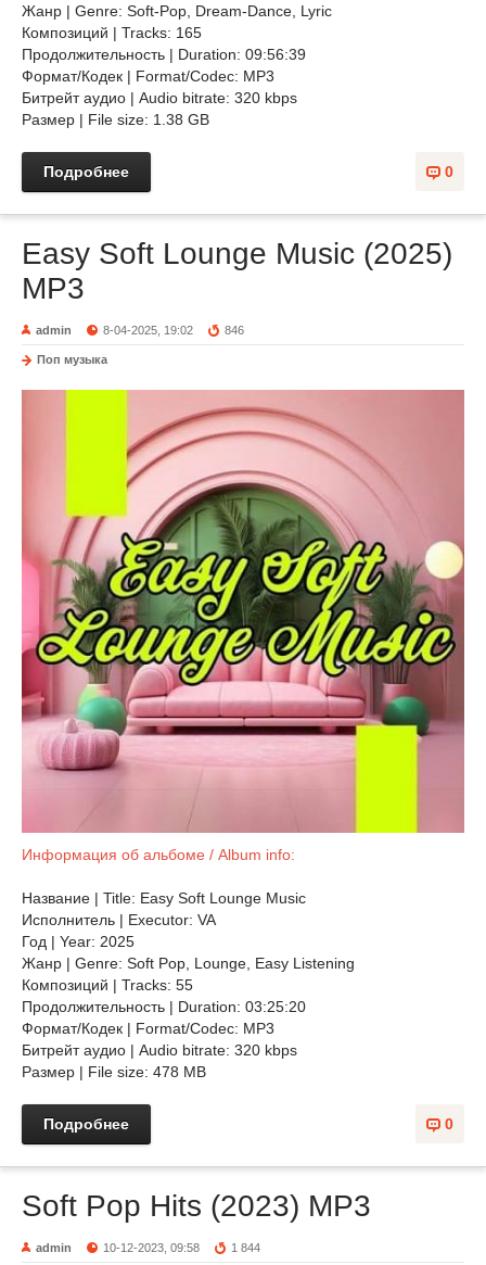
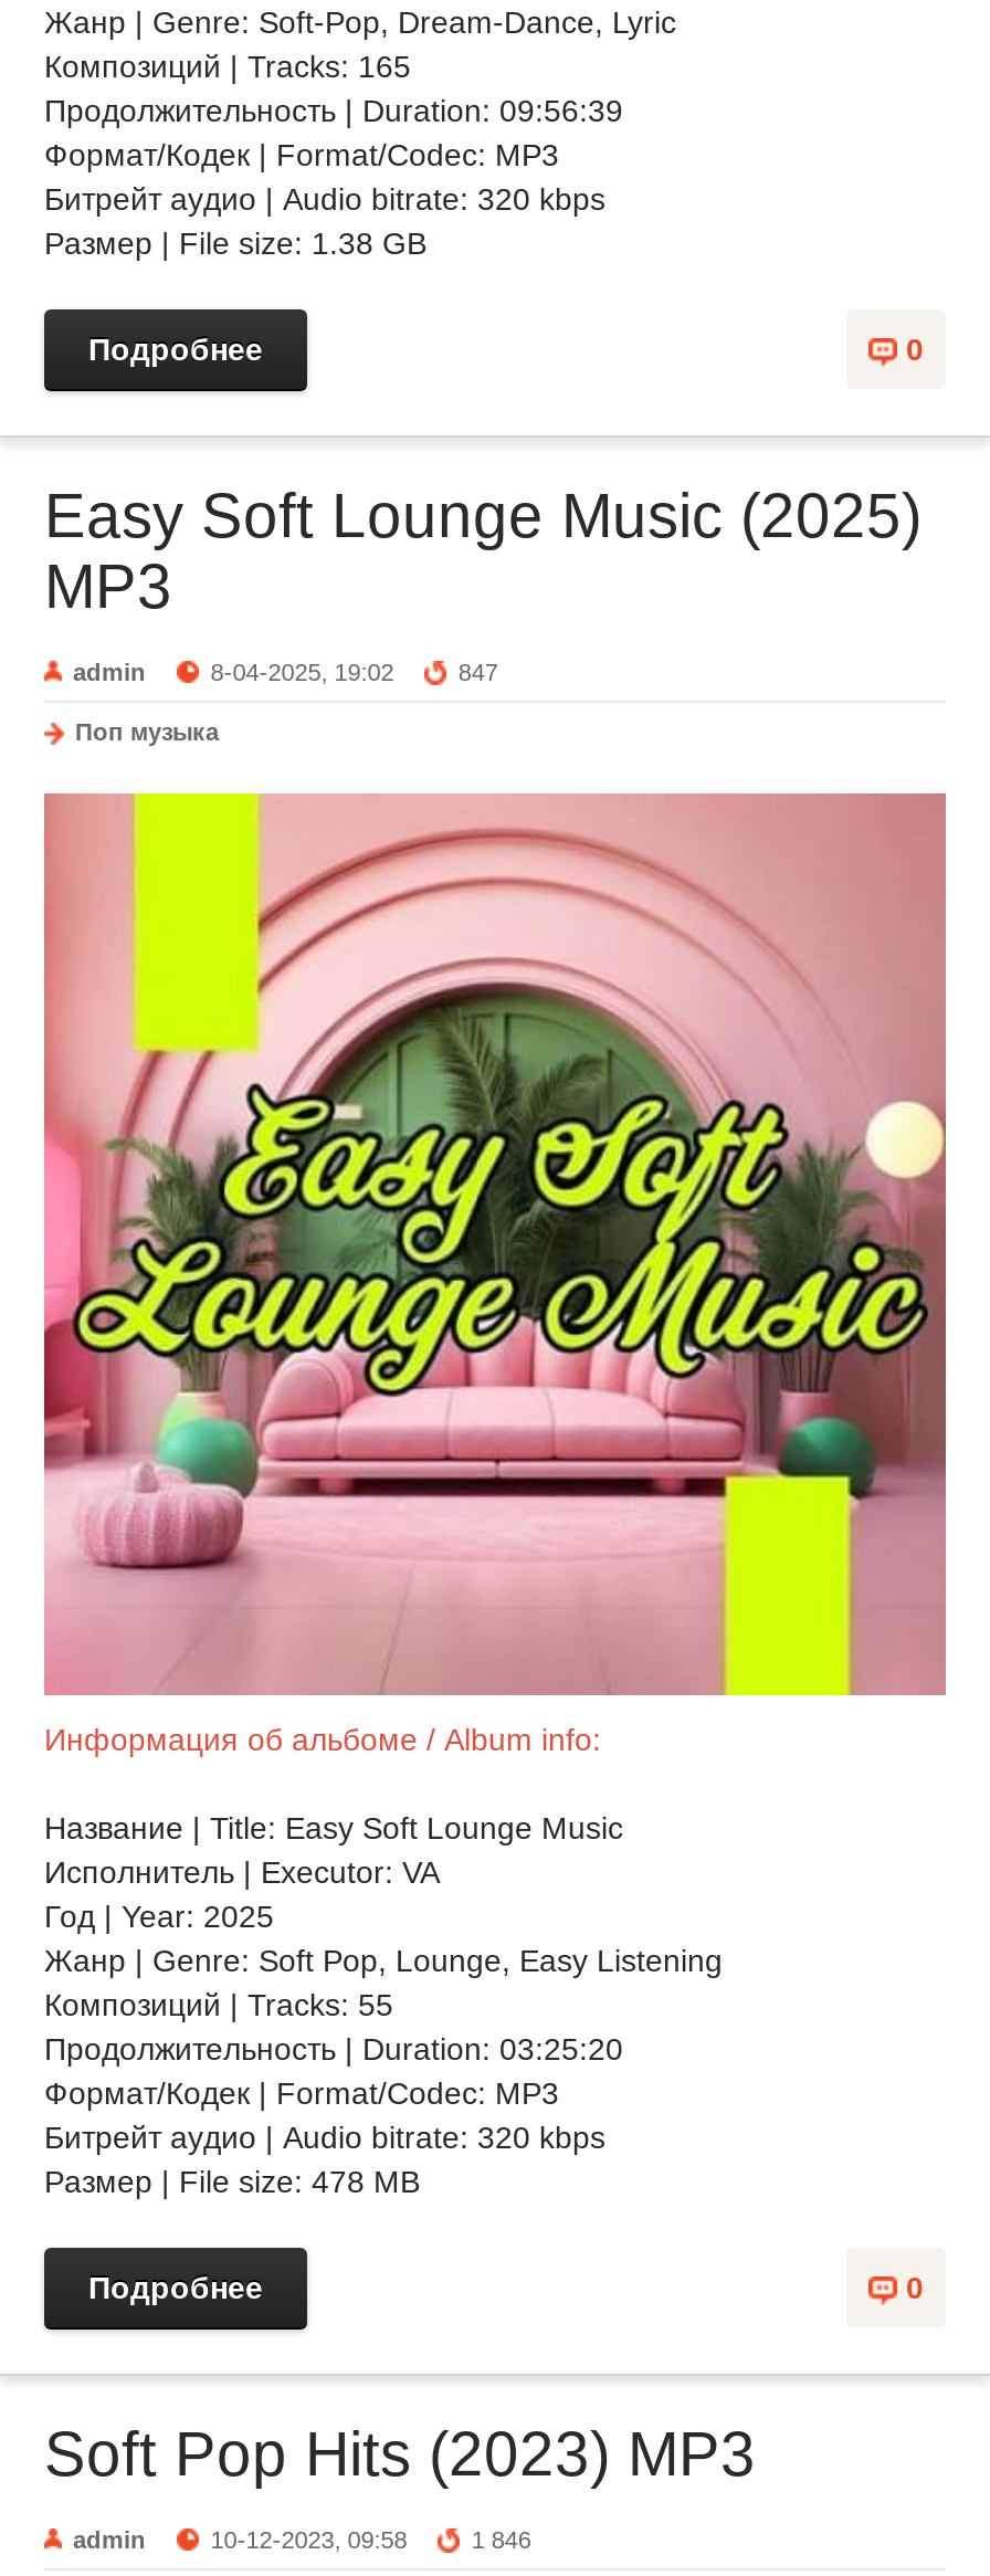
[225,324,245,337] 846 -> [458,659,498,685] 847
[232,1241,261,1254] 1 844 -> [472,2526,531,2553] 1 846

